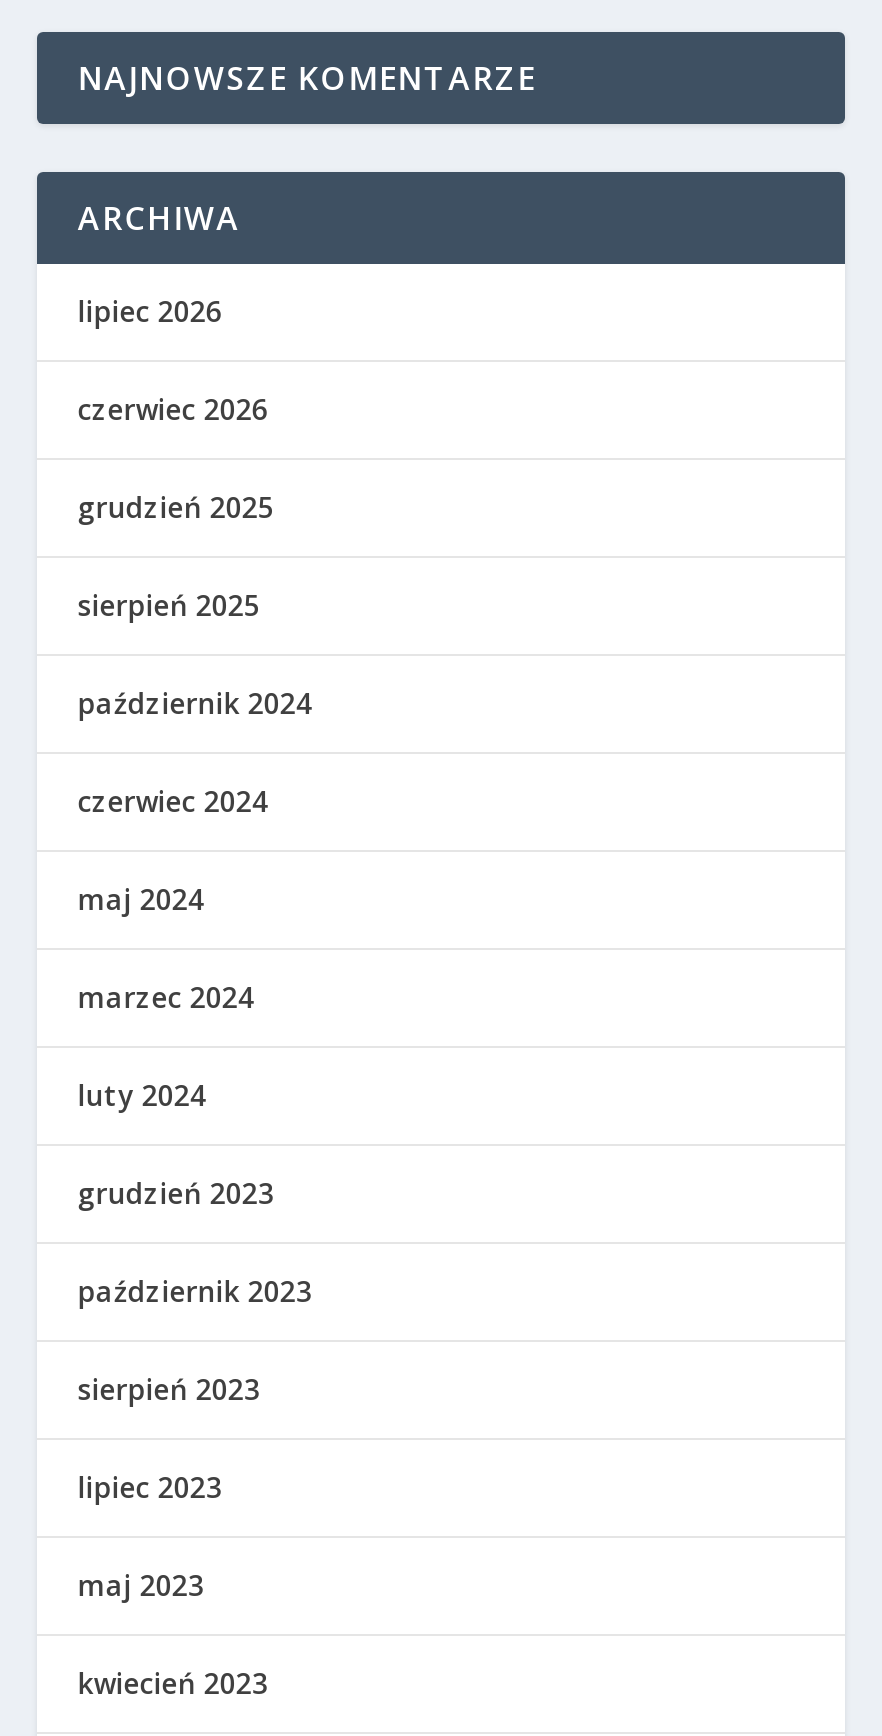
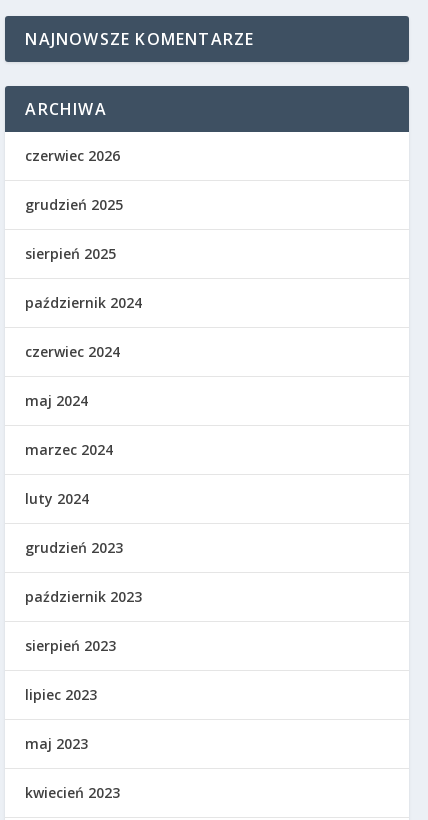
[78,292,222,330] lipiec 2026 -> none

